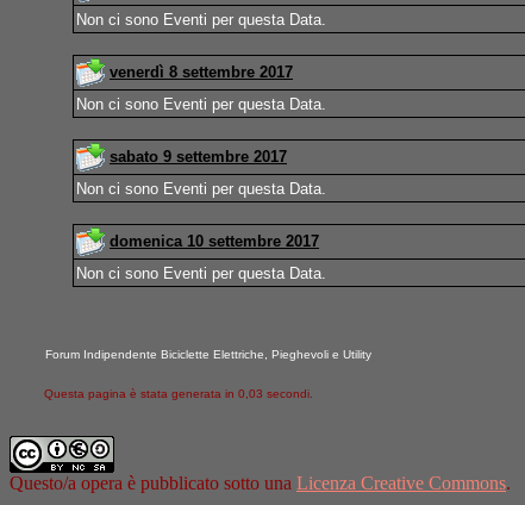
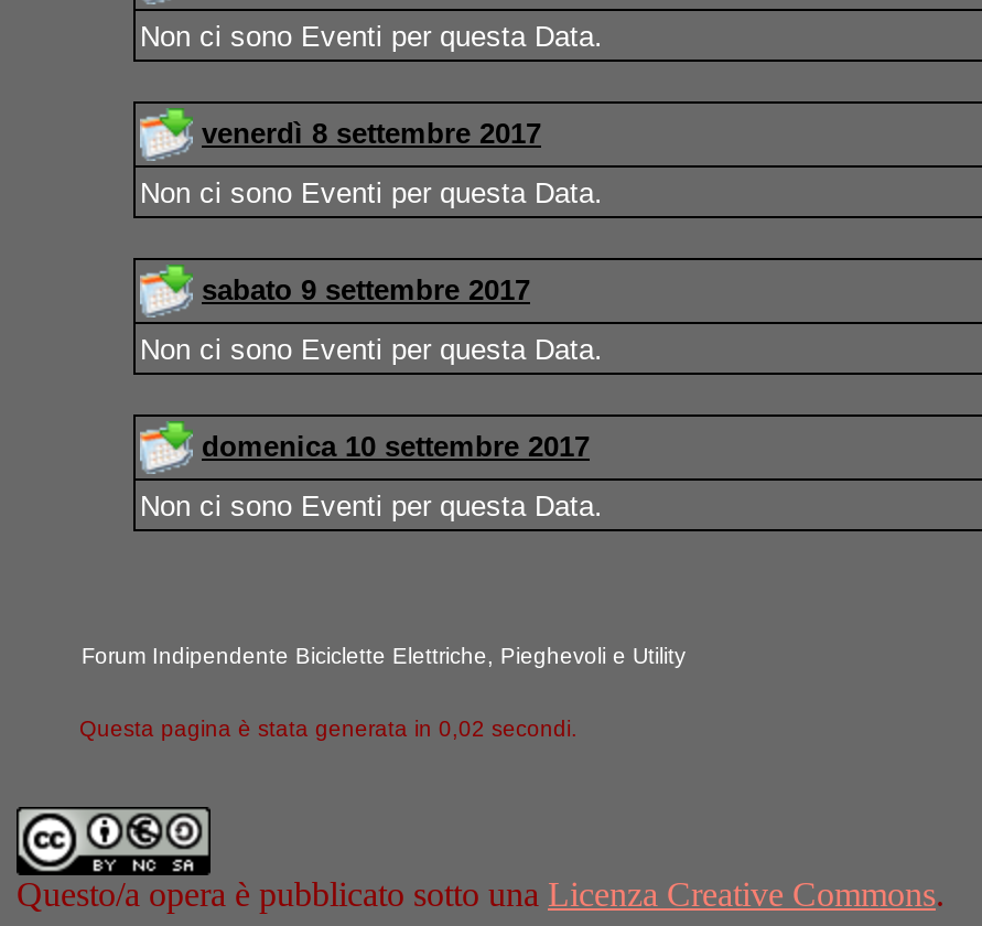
[43,387,312,400] Questa pagina è stata generata in 0,03 secondi. -> [79,717,578,741] Questa pagina è stata generata in 0,02 secondi.

